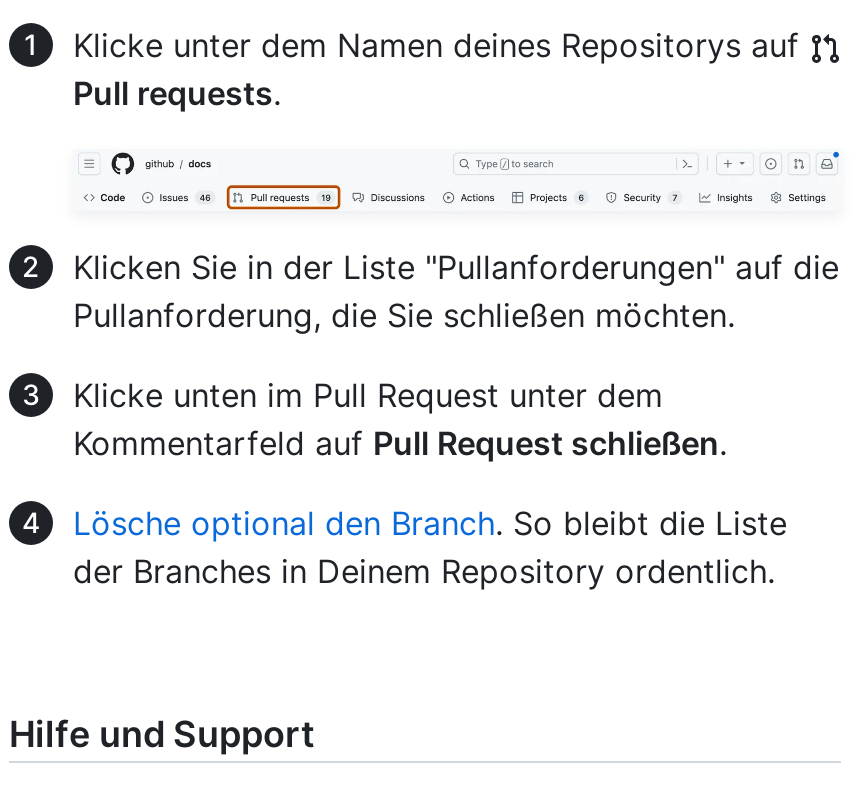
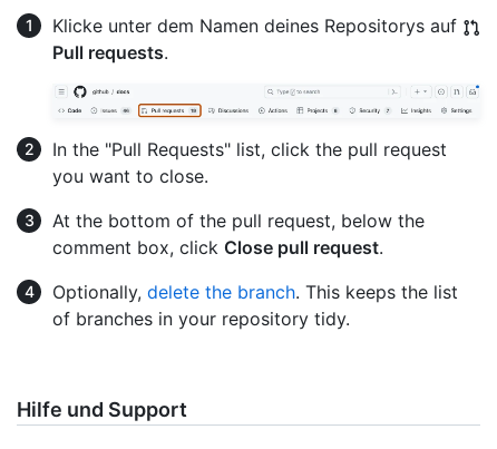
[73,246,839,334] Klicken Sie in der Liste "Pullanforderungen" auf die | Pullanforderung, die Sie schließen möchten. -> [52,138,447,187] In the "Pull Requests" list, click the pull request | you want to close.
[73,374,727,462] Klicke unten im Pull Request unter dem | Kommentarfeld auf Pull Request schließen. -> [52,209,425,258] At the bottom of the pull request, below the | comment box, click Close pull request.
[73,502,787,590] Lösche optional den Branch. So bleibt die Liste | der Branches in Deinem Repository ordentlich. -> [52,280,458,329] Optionally, delete the branch. This keeps the list | of branches in your repository tidy.

